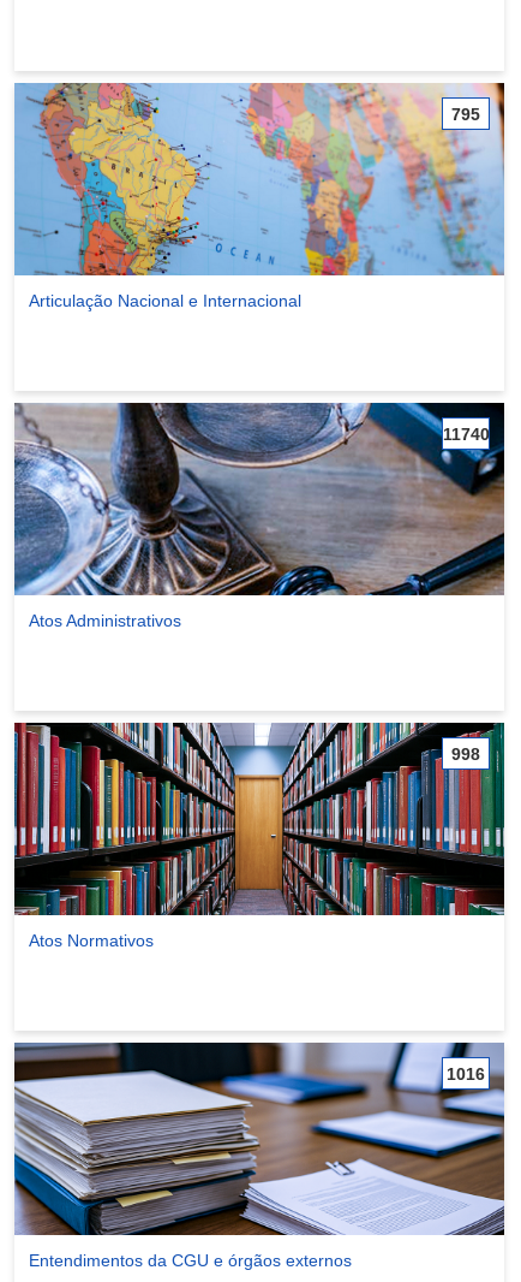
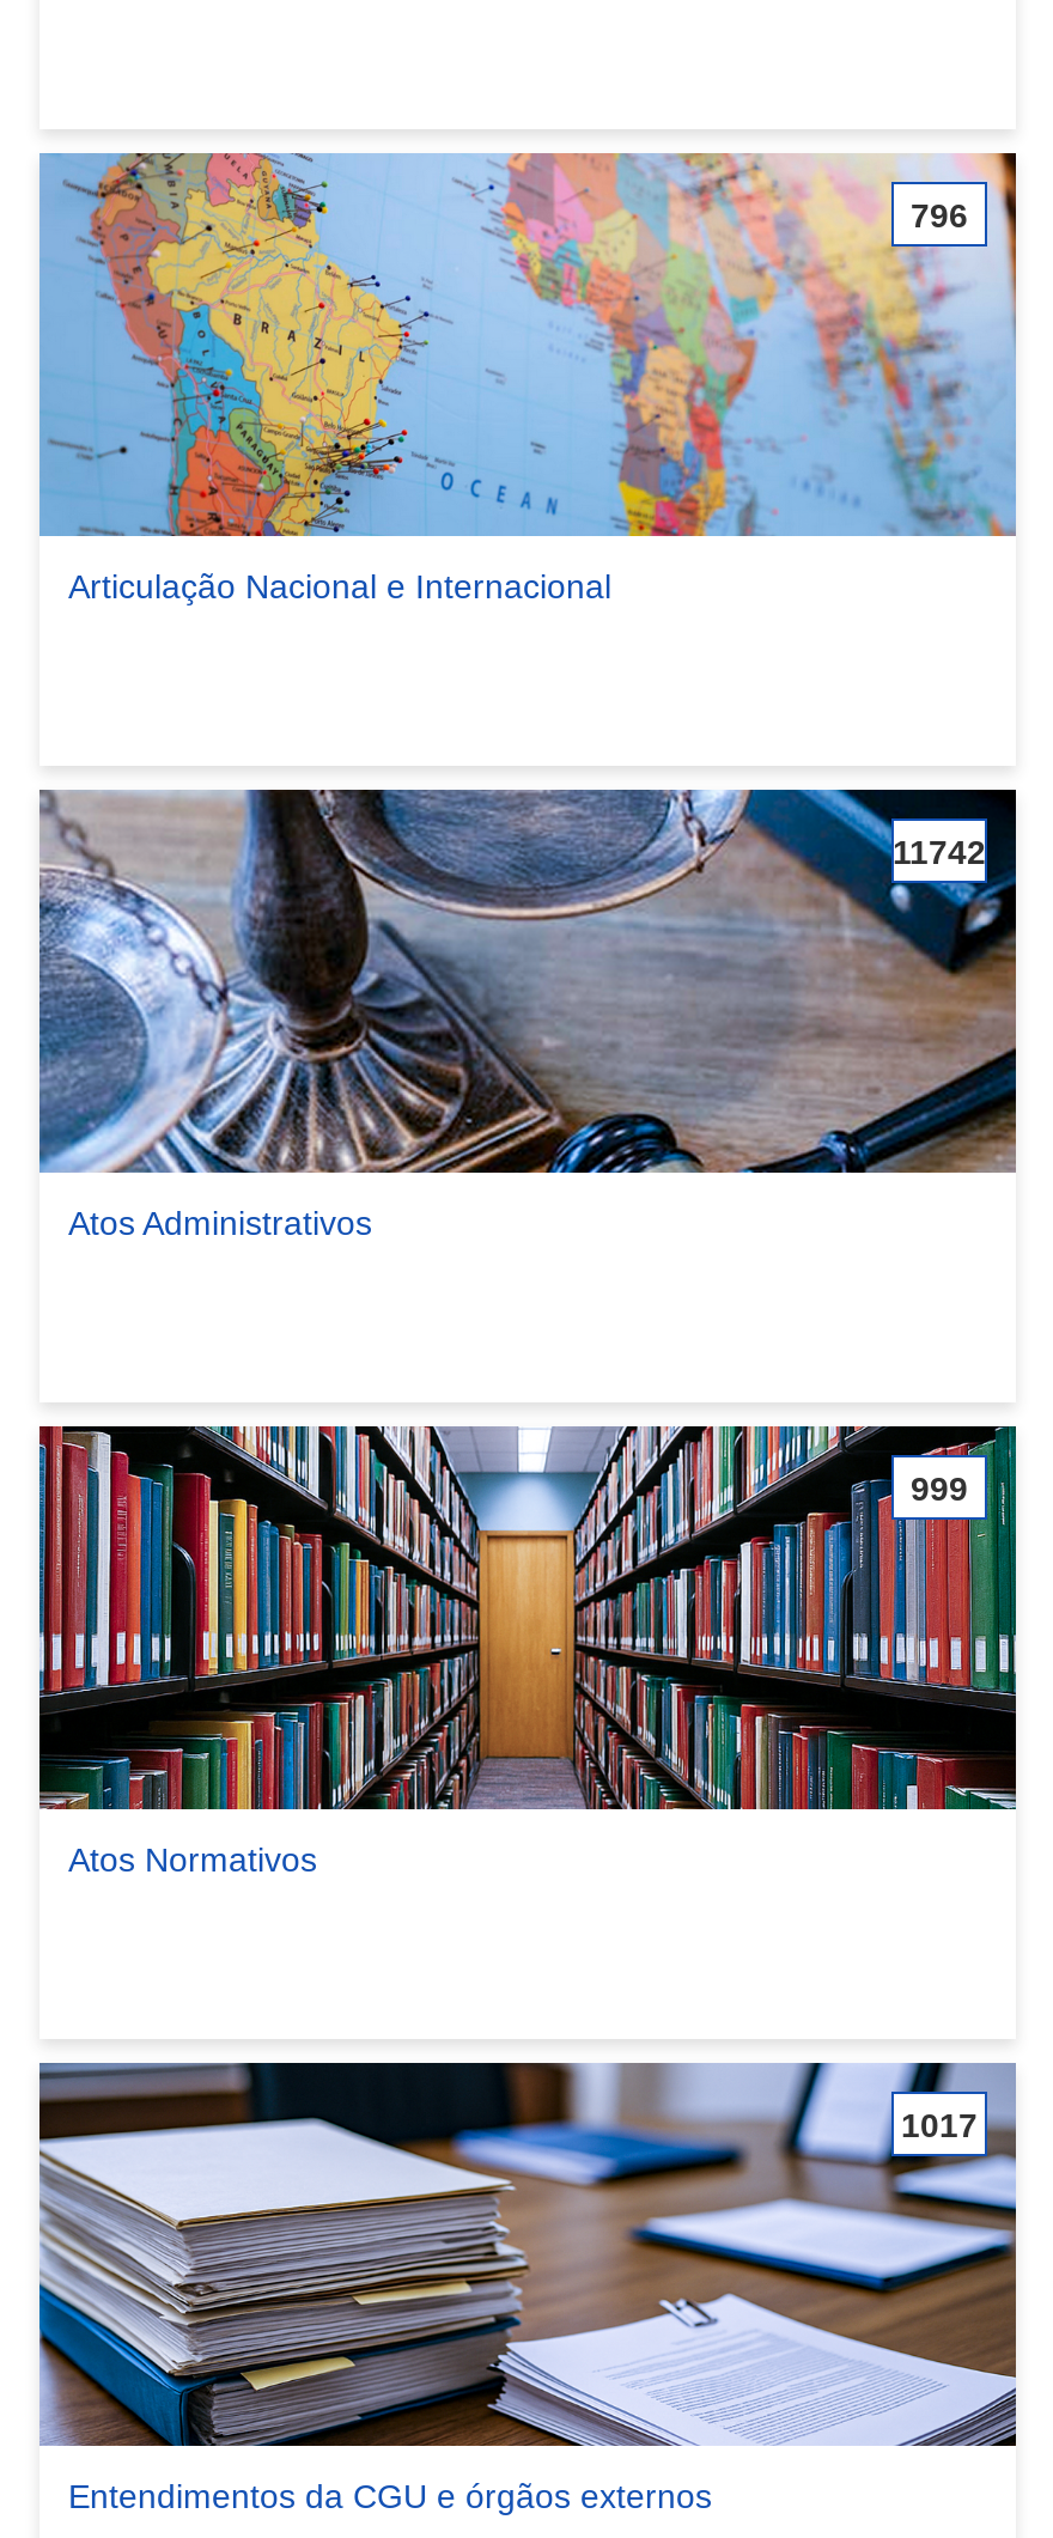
[451,104,480,123] 795 -> [911,195,968,233] 796
[442,424,489,443] 11740 -> [893,832,986,870] 11742
[451,744,480,763] 998 -> [911,1468,968,1507] 999
[447,1064,485,1083] 1016 -> [901,2105,978,2143] 1017

